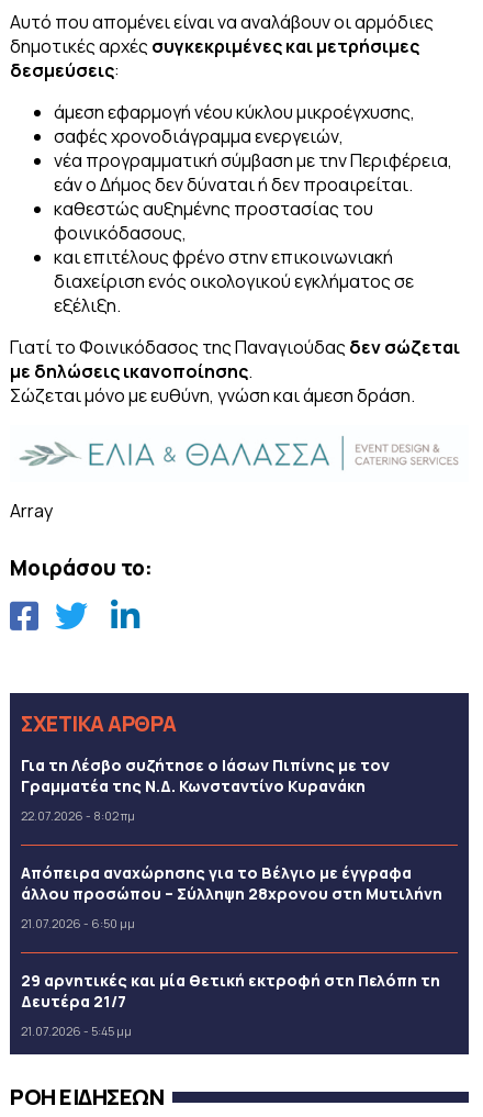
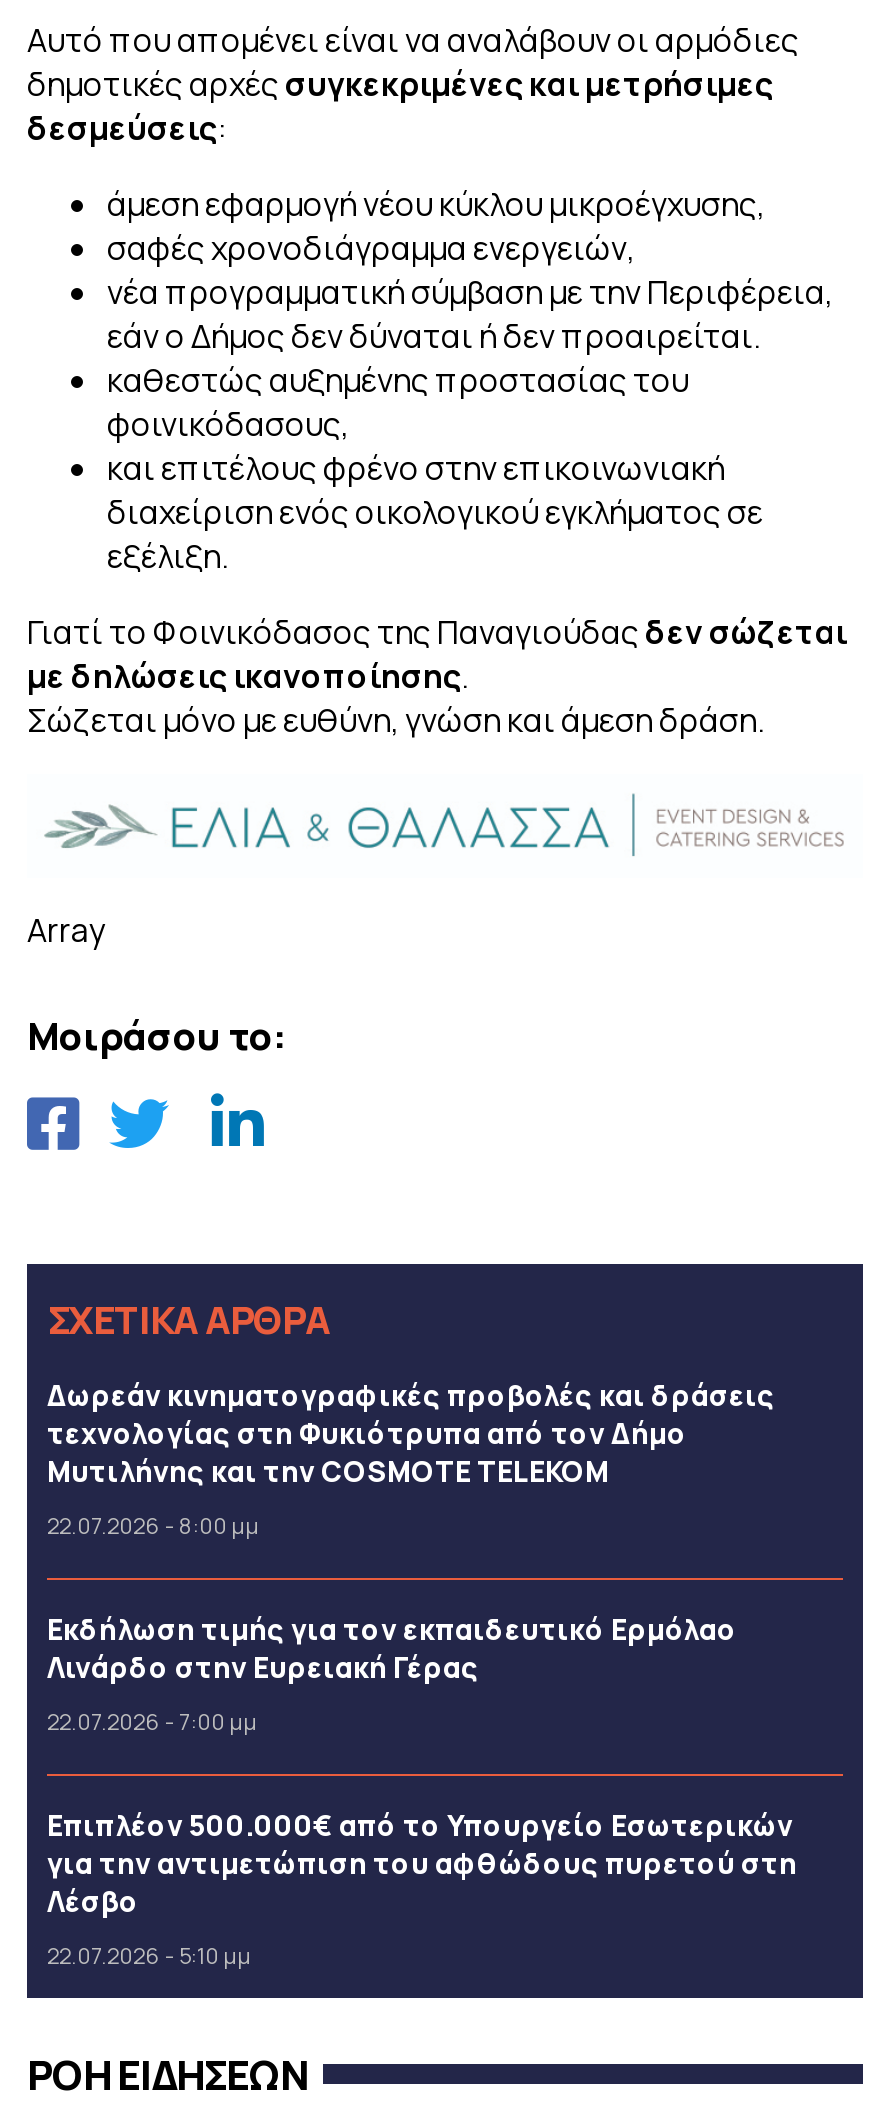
[21,755,390,797] Για τη Λέσβο συζήτησε ο Ιάσων Πιπίνης με τον | Γραμματέα της Ν.Δ. Κωνσταντίνο Κυρανάκη -> [47,1375,775,1489] Δωρεάν κινηματογραφικές προβολές και δράσεις | τεχνολογίας στη Φυκιότρυπα από τον Δήμο | Μυτιλήνης και την COSMOTE TELEKOM
[21,808,135,824] 22.07.2026 - 8:02 πμ -> [47,1509,259,1539] 22.07.2026 - 8:00 μμ
[21,863,442,904] Απόπειρα αναχώρησης για το Βέλγιο με έγγραφα | άλλου προσώπου – Σύλληψη 28χρονου στη Μυτιλήνη -> [47,1609,737,1685] Εκδήλωση τιμής για τον εκπαιδευτικό Ερμόλαο | Λινάρδο στην Ευρειακή Γέρας
[21,915,135,932] 21.07.2026 - 6:50 μμ -> [47,1705,257,1735] 22.07.2026 - 7:00 μμ
[21,970,440,1012] 29 αρνητικές και μία θετική εκτροφή στη Πελόπη τη | Δευτέρα 21/7 -> [47,1805,797,1919] Επιπλέον 500.000€ από το Υπουργείο Εσωτερικών | για την αντιμετώπιση του αφθώδους πυρετού στη | Λέσβο
[21,1023,132,1039] 21.07.2026 - 5:45 μμ -> [47,1939,251,1969] 22.07.2026 - 5:10 μμ

